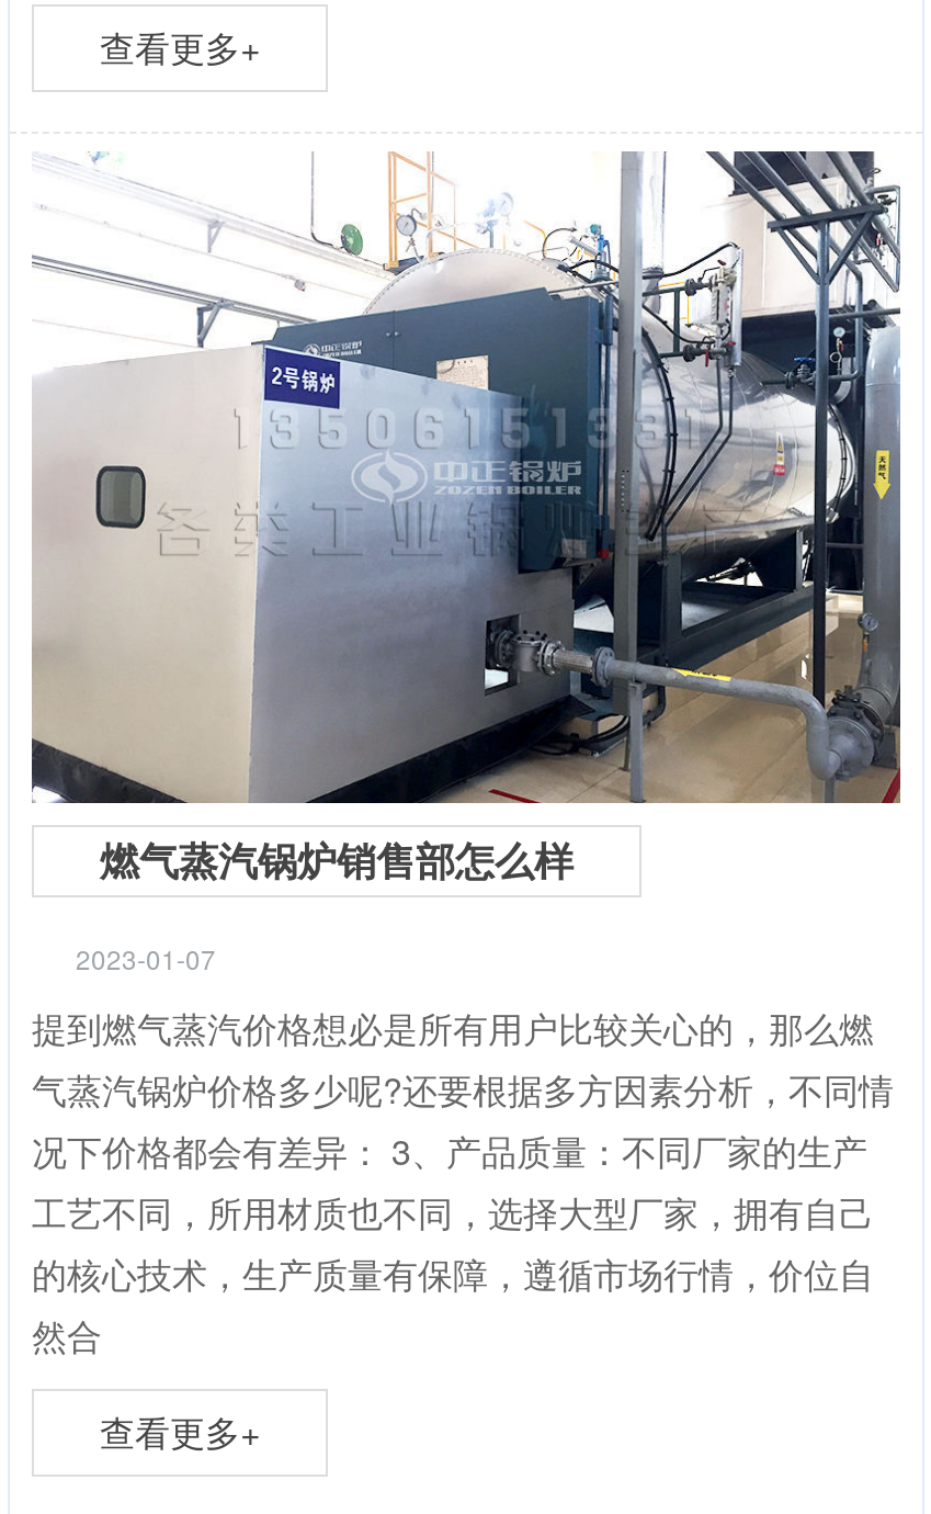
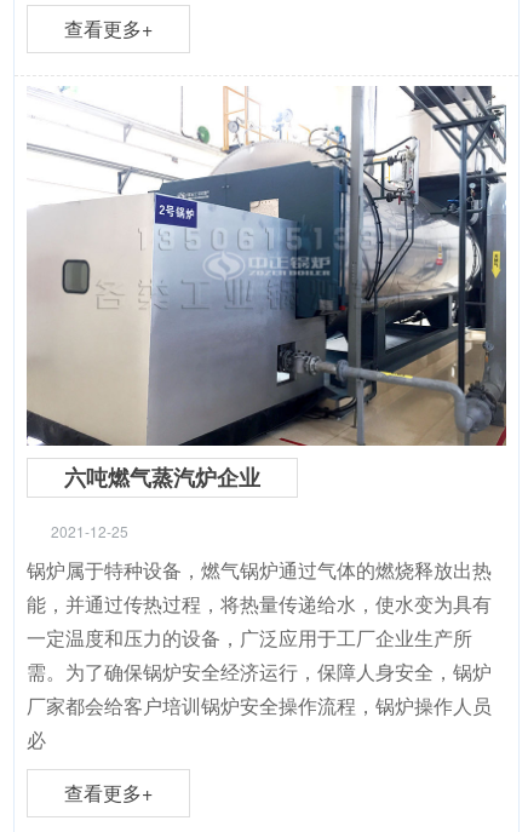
[100,832,574,889] 燃气蒸汽锅炉销售部怎么样 -> [64,461,260,493] 六吨燃气蒸汽炉企业
[76,939,216,976] 2023-01-07 -> [51,521,128,541] 2021-12-25
[32,1003,894,1360] 提到燃气蒸汽价格想必是所有用户比较关心的，那么燃 | 气蒸汽锅炉价格多少呢?还要根据多方因素分析，不同情 | 况下价格都会有差异： 3、产品质量：不同厂家的生产 | 工艺不同，所用材质也不同，选择大型厂家，拥有自己 | 的核心技术，生产质量有保障，遵循市场行情，价位自 | 然合 -> [27,556,492,753] 锅炉属于特种设备，燃气锅炉通过气体的燃烧释放出热 | 能，并通过传热过程，将热量传递给水，使水变为具有 | 一定温度和压力的设备，广泛应用于工厂企业生产所 | 需。为了确保锅炉安全经济运行，保障人身安全，锅炉 | 厂家都会给客户培训锅炉安全操作流程，锅炉操作人员 | 必

